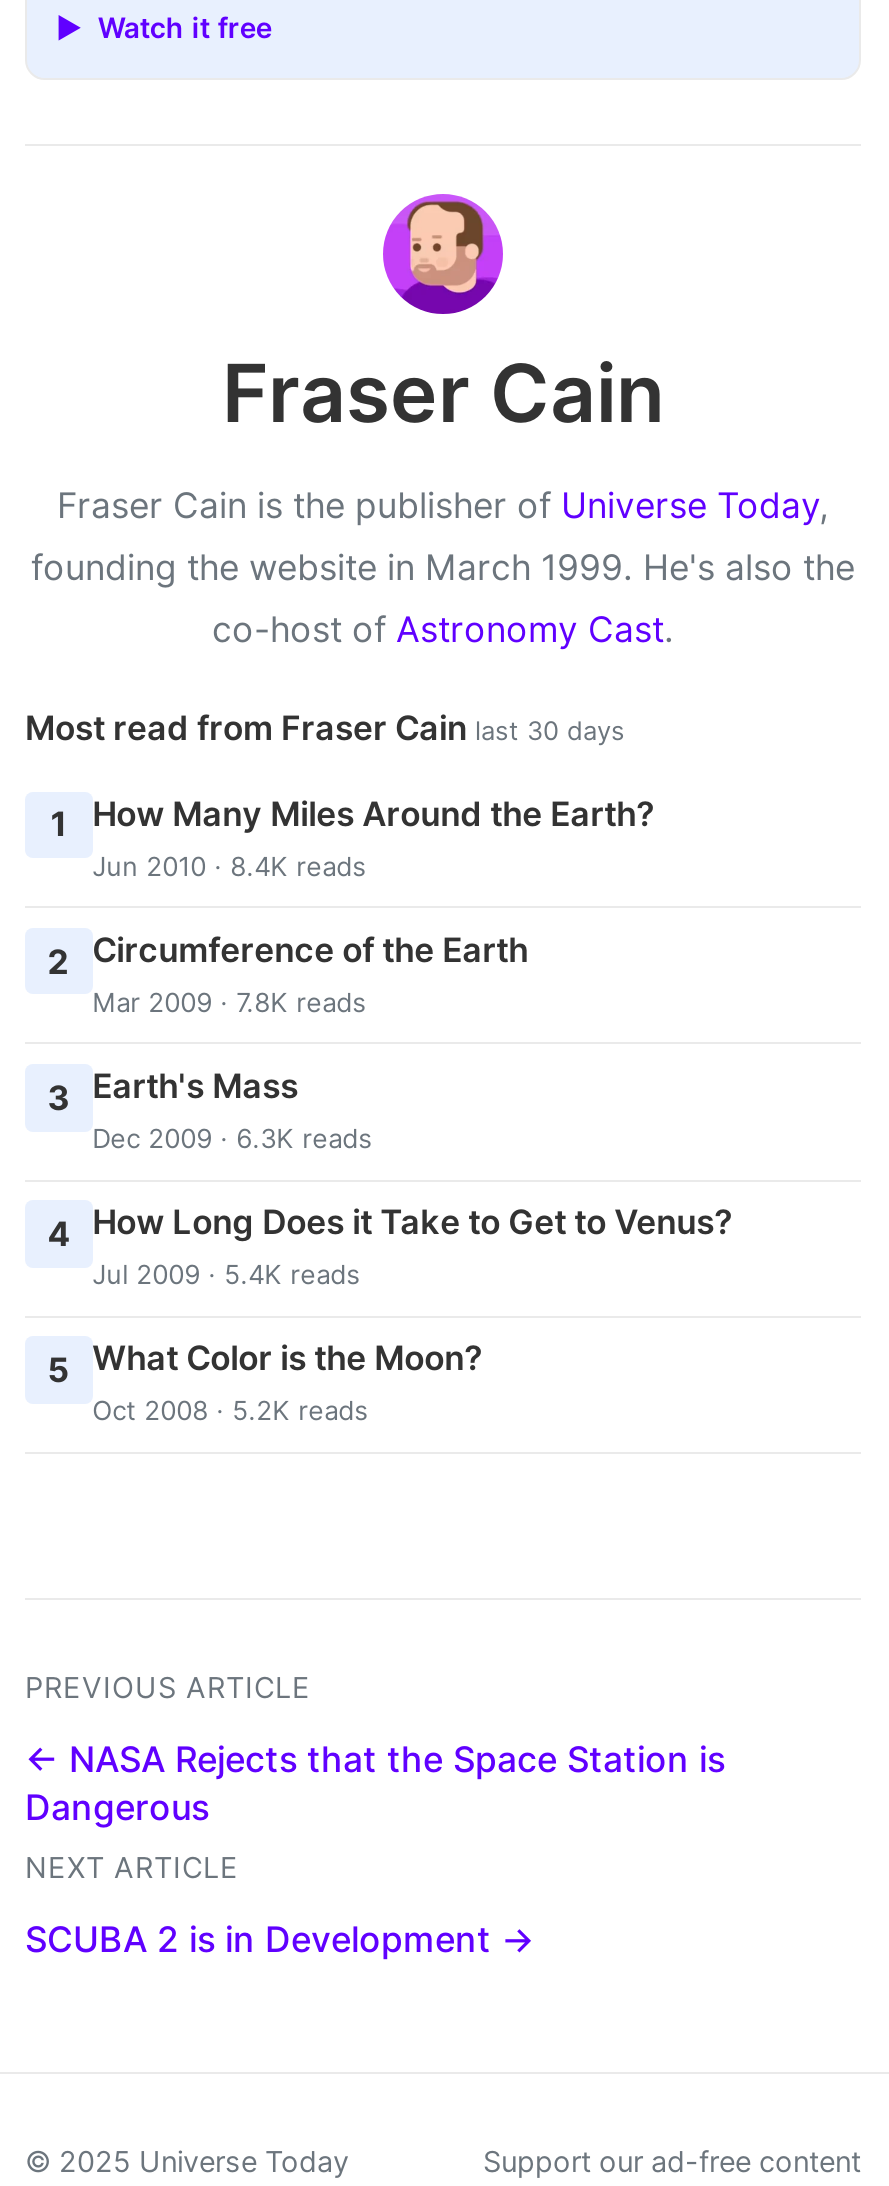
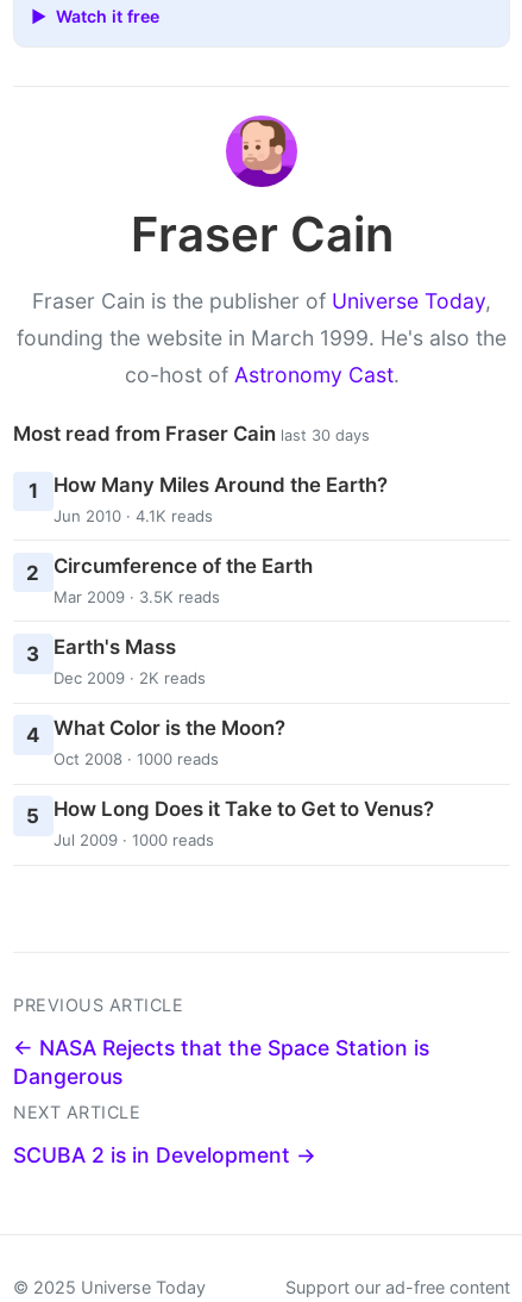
[92,849,366,881] Jun 2010 · 8.4K reads -> [53,506,212,525] Jun 2010 · 4.1K reads
[92,985,366,1017] Mar 2009 · 7.8K reads -> [53,587,220,606] Mar 2009 · 3.5K reads
[92,1122,372,1154] Dec 2009 · 6.3K reads -> [53,668,205,687] Dec 2009 · 2K reads
[48,1202,732,1290] 4 How Long Does it Take to Get to Venus? | Jul 2009 · 5.4K reads -> [27,716,285,768] 4 What Color is the Moon? | Oct 2008 · 1000 reads
[48,1339,482,1427] 5 What Color is the Moon? | Oct 2008 · 5.2K reads -> [27,797,434,850] 5 How Long Does it Take to Get to Venus? | Jul 2009 · 1000 reads

